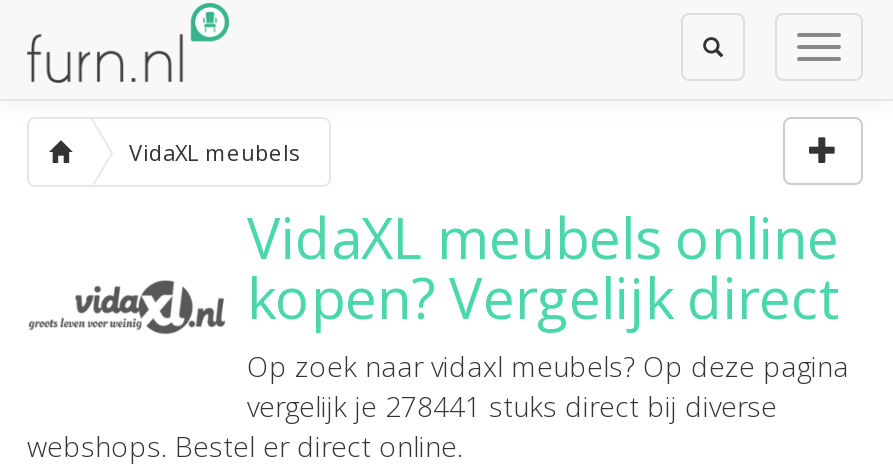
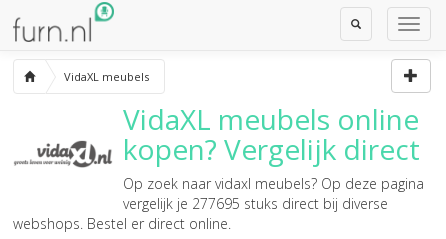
[247,387,777,425] vergelijk je 278441 stuks direct bij diverse -> [123,194,388,213] vergelijk je 277695 stuks direct bij diverse

